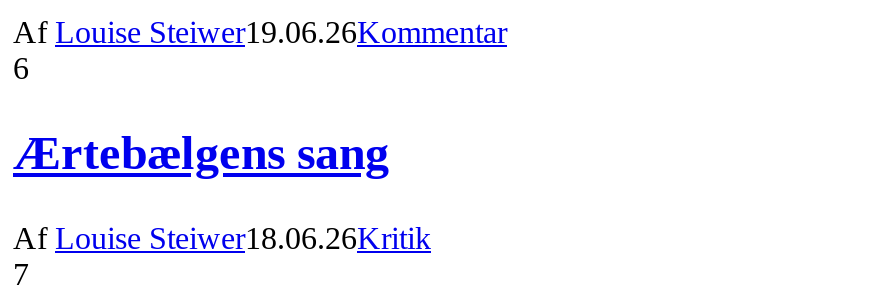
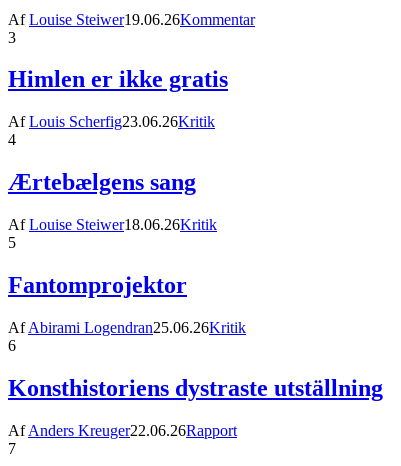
[13,51,29,85] 6 -> [8,29,228,148] 3 | Himlen er ikke gratis | Af Louis Scherfig23.06.26Kritik | 4
none -> [8,234,383,439] 5 | Fantomprojektor | Af Abirami Logendran25.06.26Kritik | 6 | Konsthistoriens dystraste utställning | Af Anders Kreuger22.06.26Rapport

